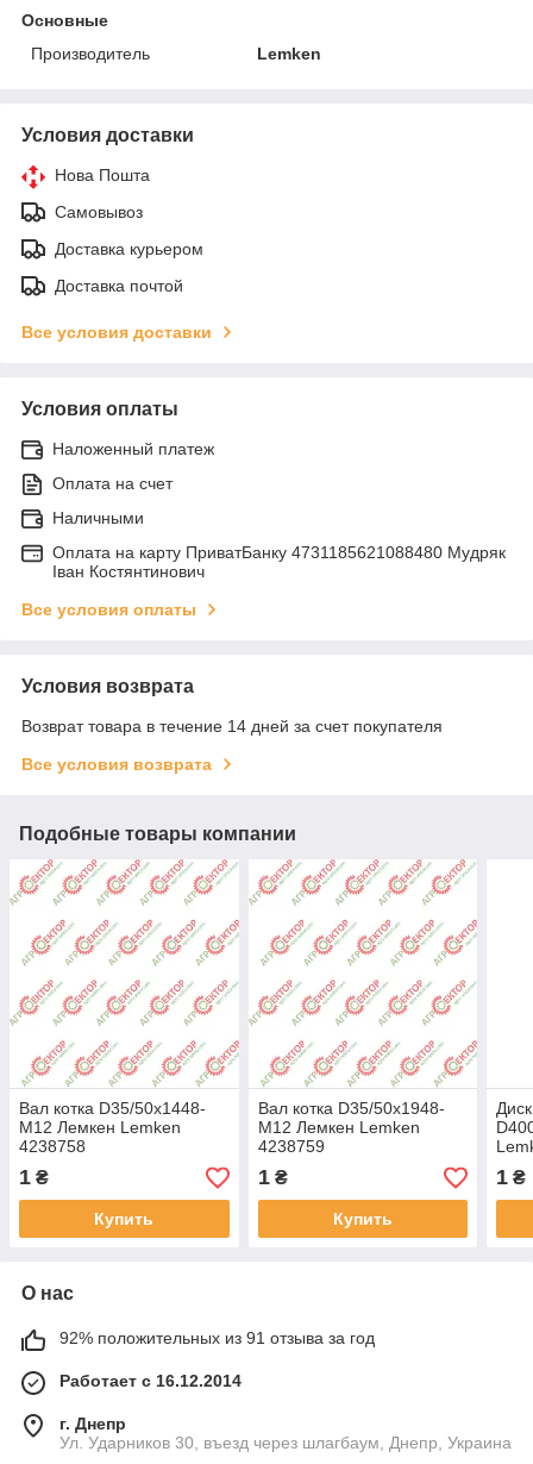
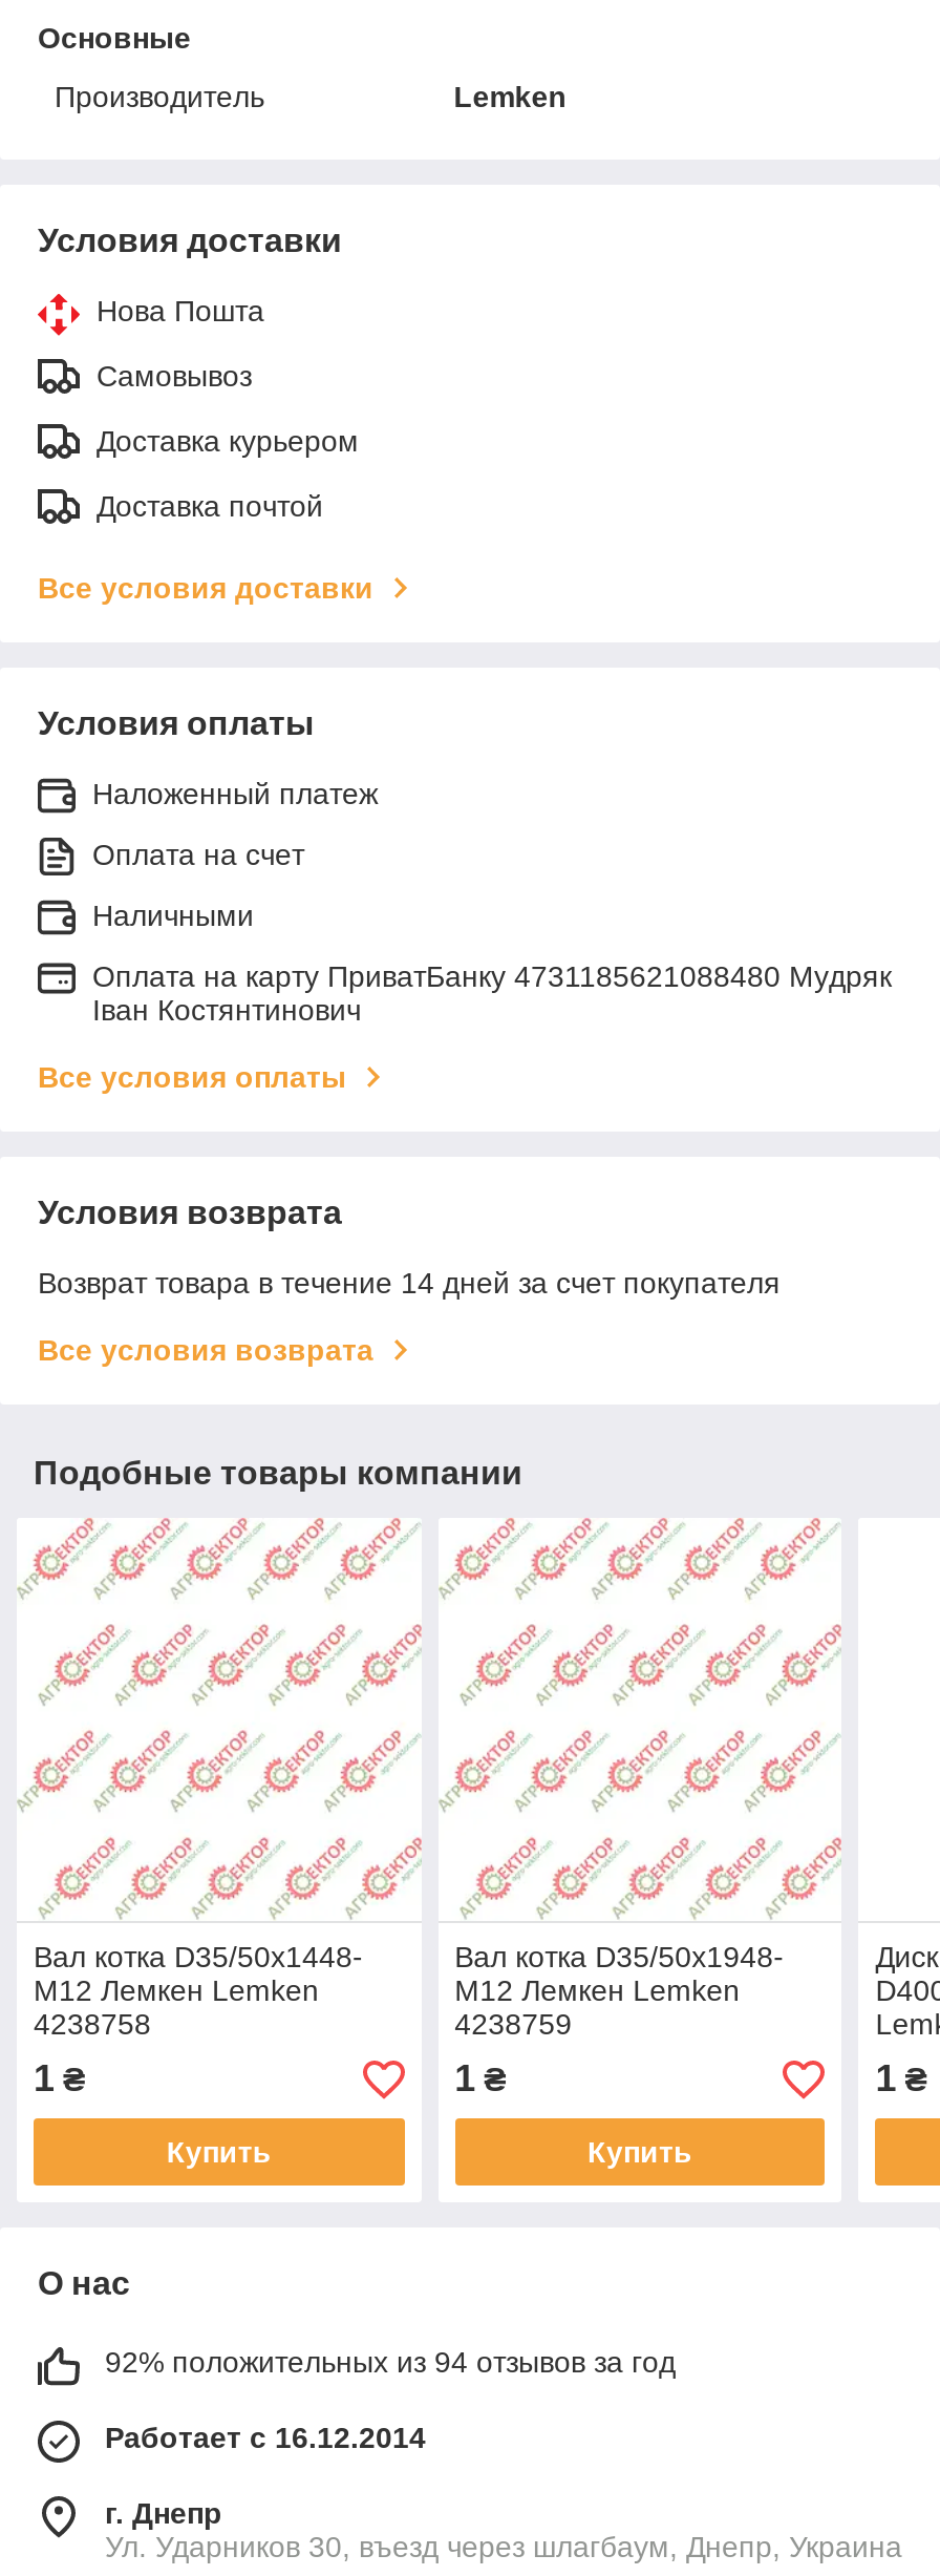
[59,1329,375,1348] 92% положительных из 91 отзыва за год -> [105,2346,676,2379] 92% положительных из 94 отзывов за год

